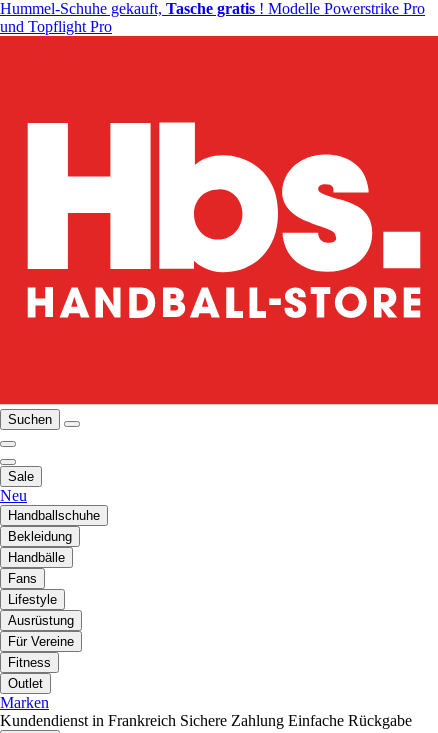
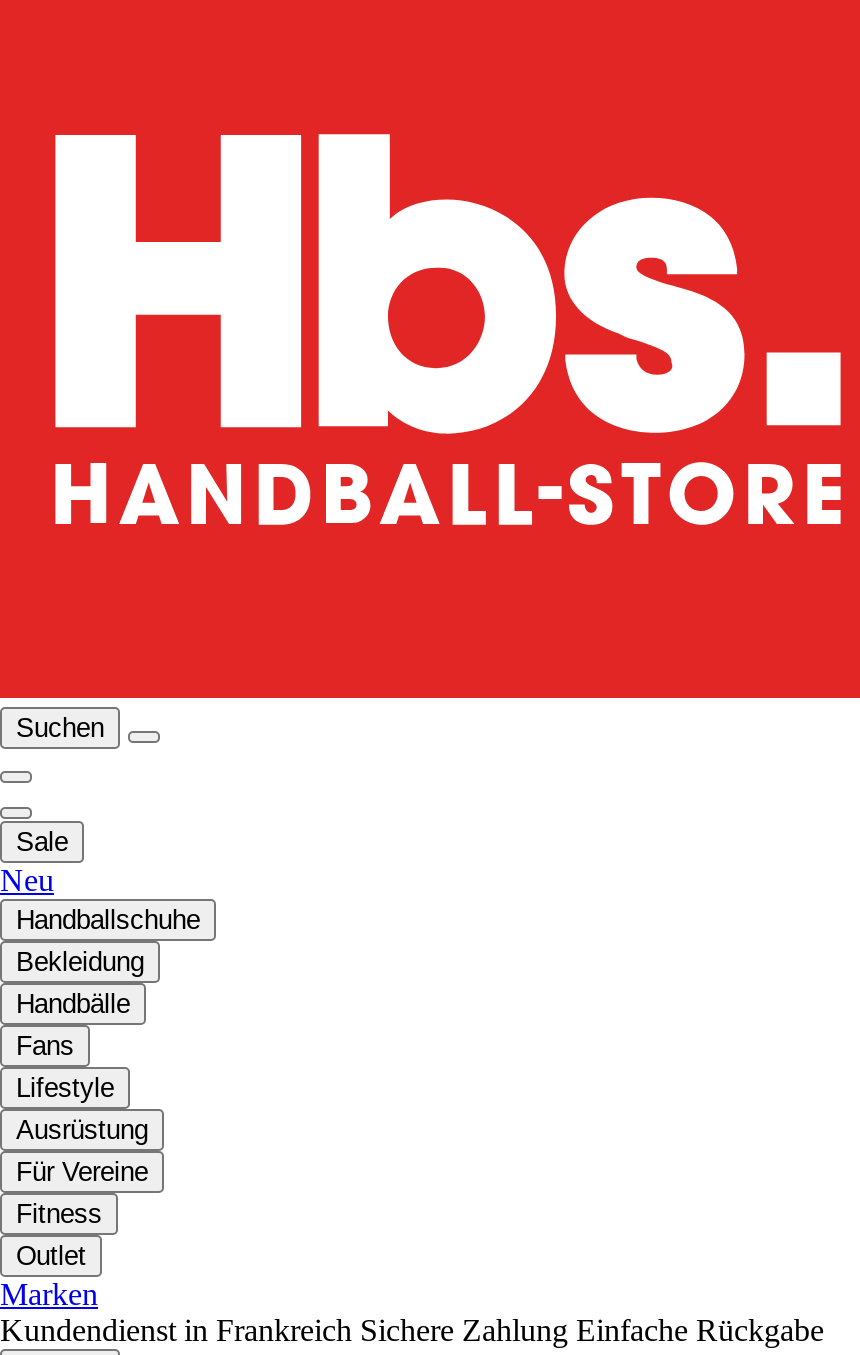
[0,0,425,35] Hummel-Schuhe gekauft, Tasche gratis! Modelle Powerstrike Pro | und Topflight Pro -> none

